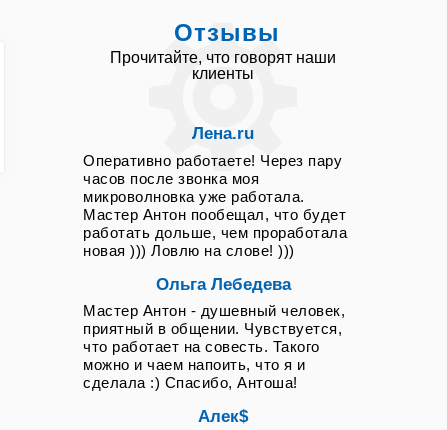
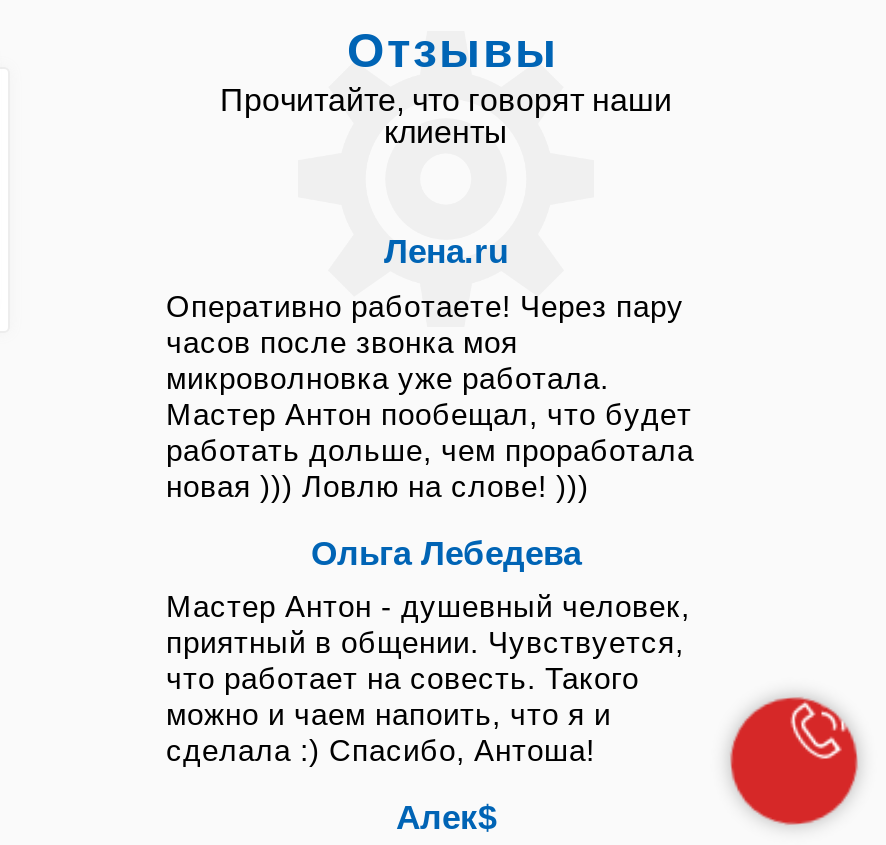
none -> [726,693,862,829] [image]

